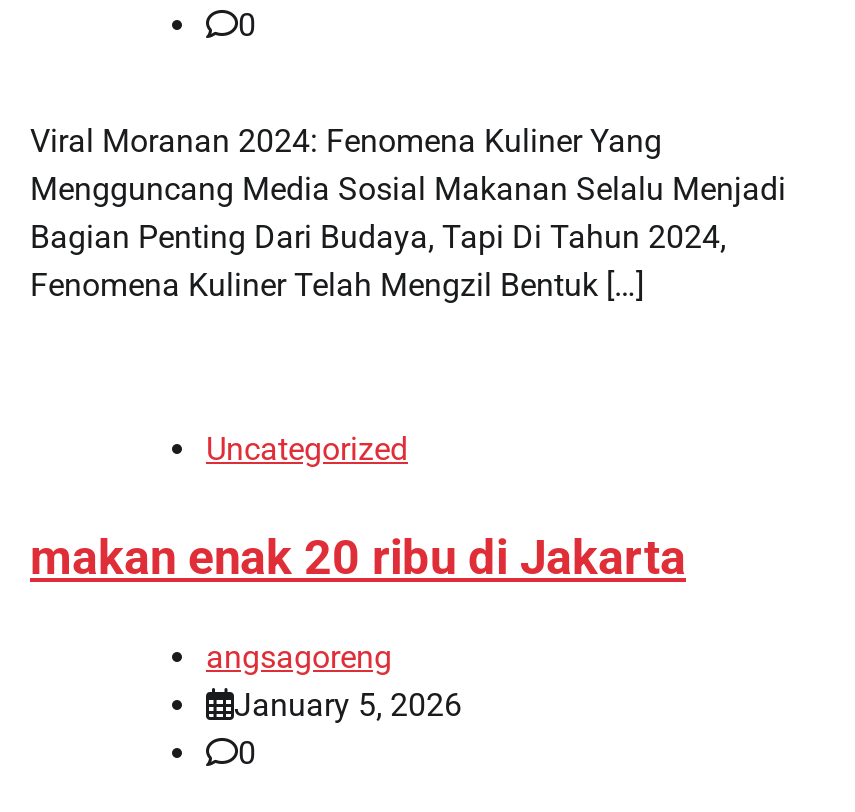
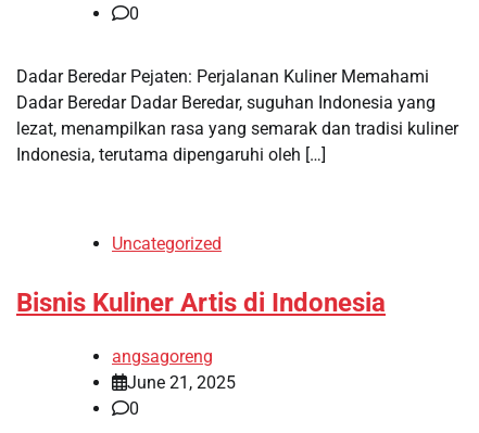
[30,122,786,304] Viral Moranan 2024: Fenomena Kuliner Yang | Mengguncang Media Sosial Makanan Selalu Menjadi | Bagian Penting Dari Budaya, Tapi Di Tahun 2024, | Fenomena Kuliner Telah Mengzil Bentuk […] -> [16,66,458,165] Dadar Beredar Pejaten: Perjalanan Kuliner Memahami | Dadar Beredar Dadar Beredar, suguhan Indonesia yang | lezat, menampilkan rasa yang semarak dan tradisi kuliner | Indonesia, terutama dipengaruhi oleh […]
[30,530,686,586] makan enak 20 ribu di Jakarta -> [16,288,386,318] Bisnis Kuliner Artis di Indonesia
[234,686,462,724] January 5, 2026 -> [127,372,236,393] June 21, 2025

